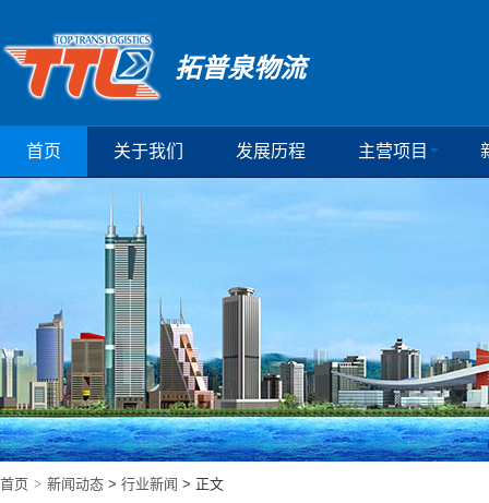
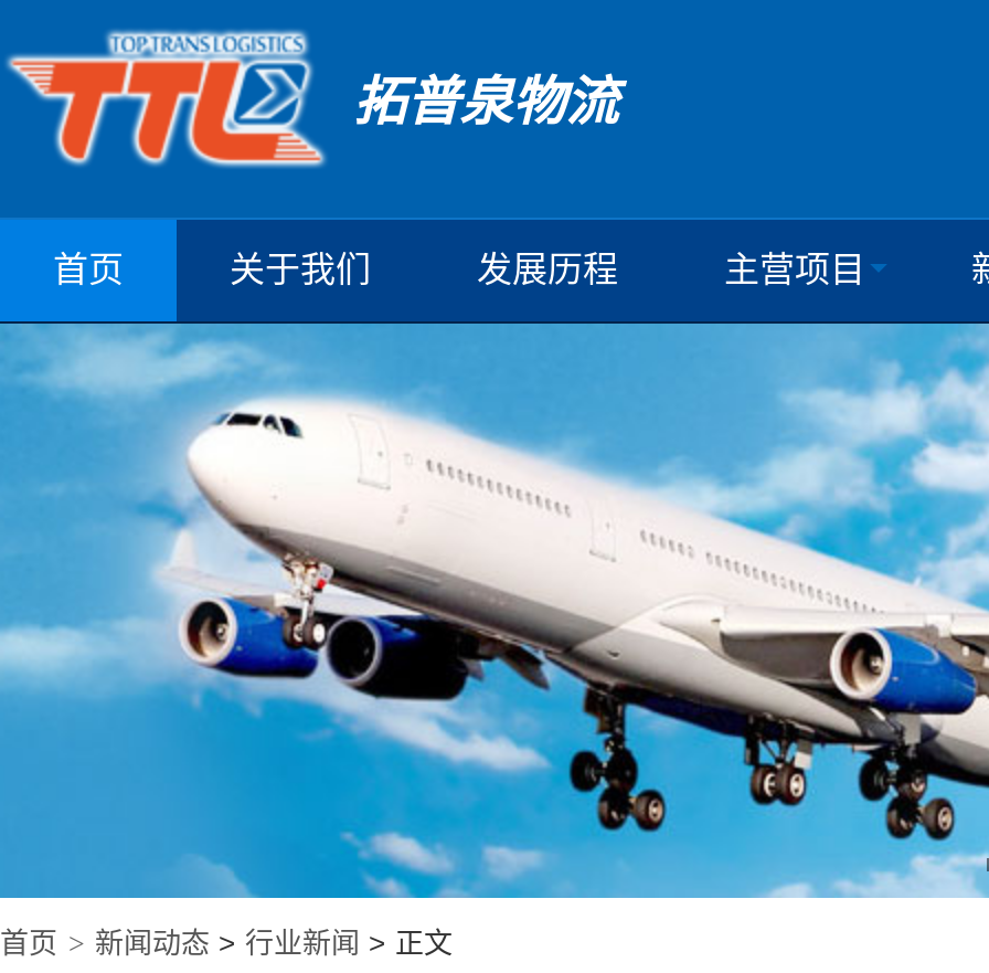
[3,178,486,463] [image] -> [7,324,982,900] [image]

